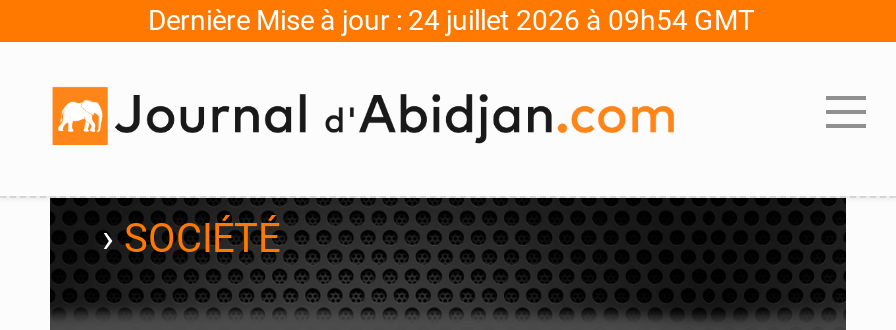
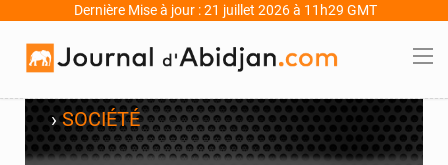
[142,4,754,36] Dernière Mise à jour : 24 juillet 2026 à 09h54 GMT -> [71,2,377,18] Dernière Mise à jour : 21 juillet 2026 à 11h29 GMT

